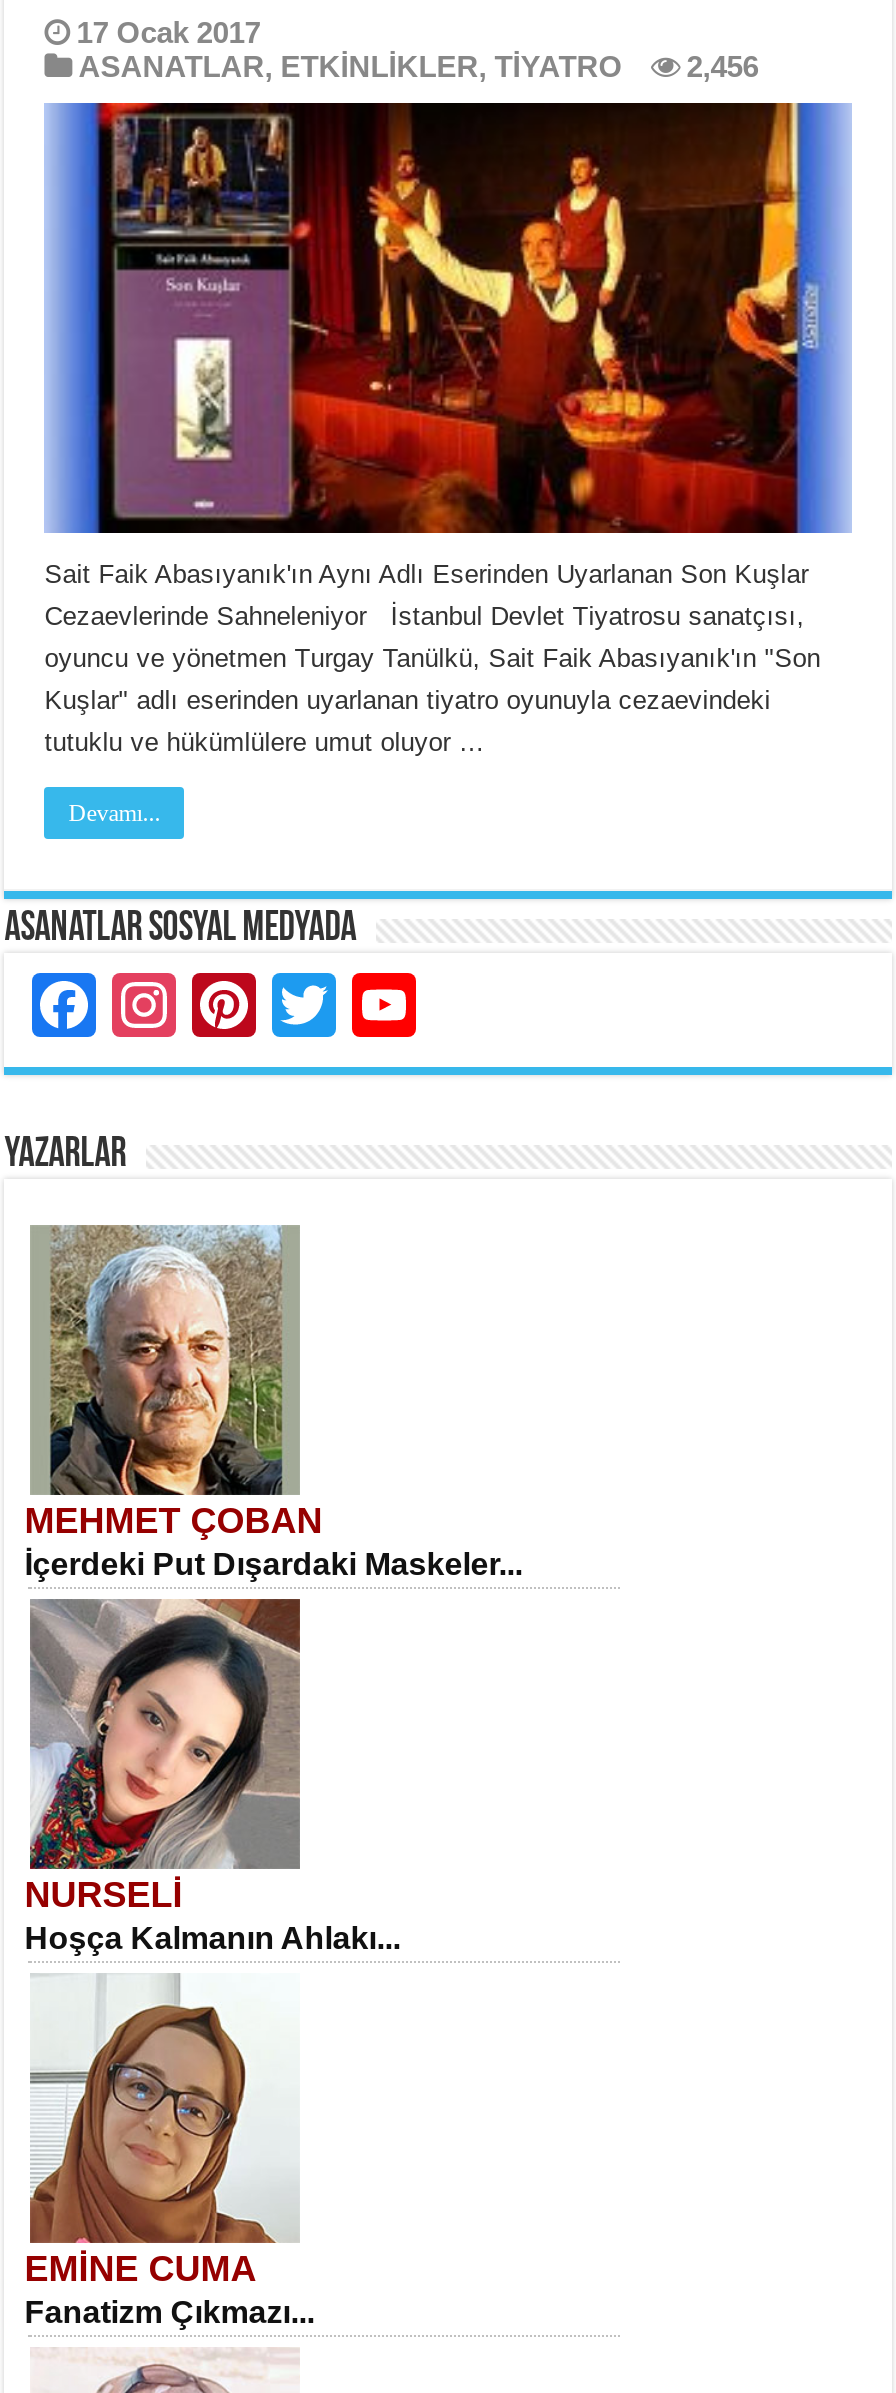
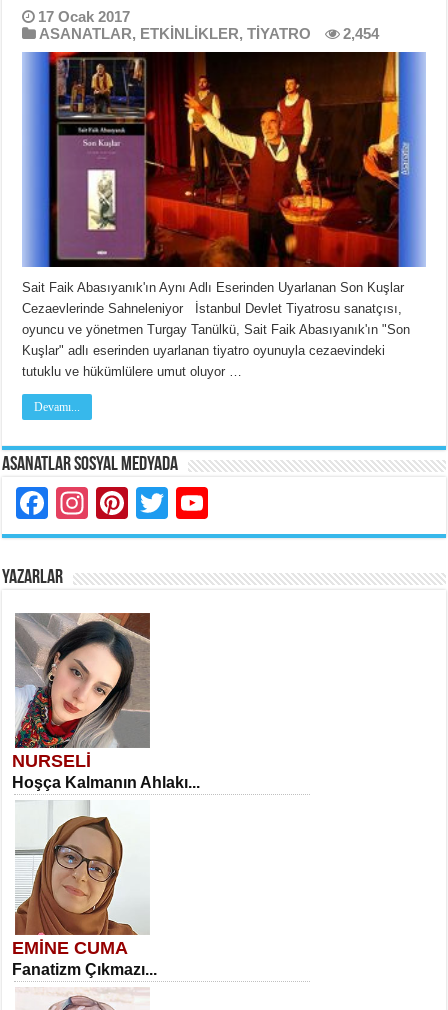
[78,49,758,83] ASANATLAR, ETKİNLİKLER, TİYATRO 2,456 -> [39,25,379,42] ASANATLAR, ETKİNLİKLER, TİYATRO 2,454
[24,1225,522,1581] [image] | MEHMET ÇOBAN | İçerdeki Put Dışardaki Maskeler... -> none

